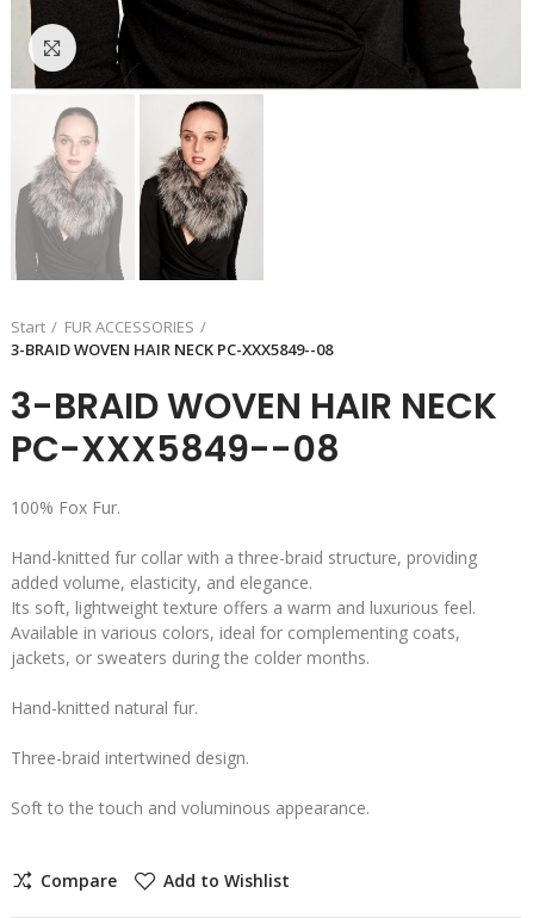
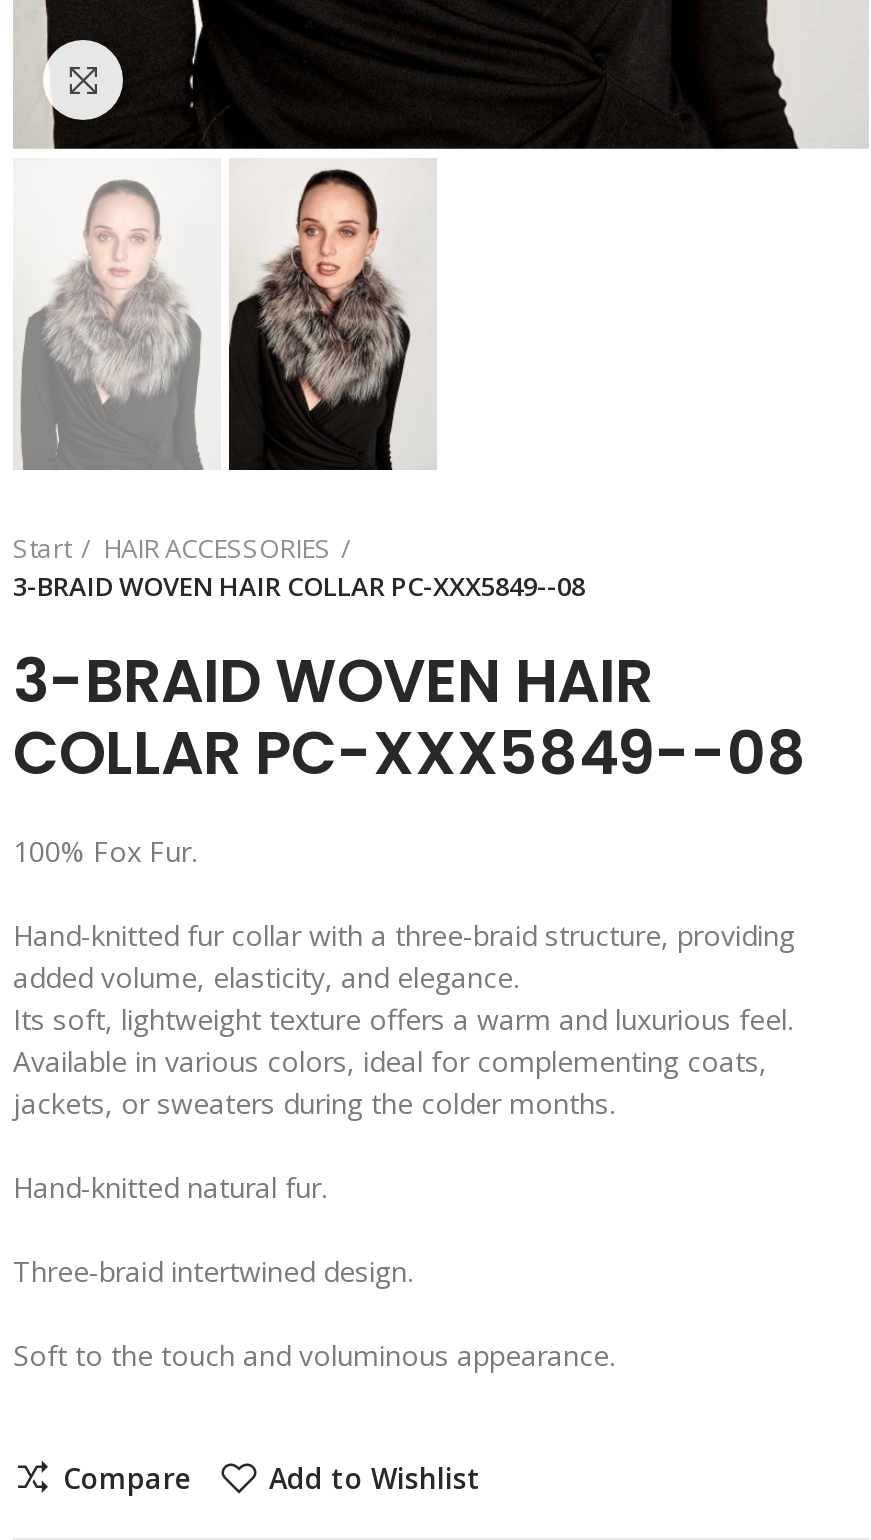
[11,316,497,474] FUR ACCESSORIES | 3-BRAID WOVEN HAIR NECK PC-XXX5849--08 | 3-BRAID WOVEN HAIR NECK | PC-XXX5849--08 -> [13,530,807,796] HAIR ACCESSORIES | 3-BRAID WOVEN HAIR COLLAR PC-XXX5849--08 | 3-BRAID WOVEN HAIR | COLLAR PC-XXX5849--08

